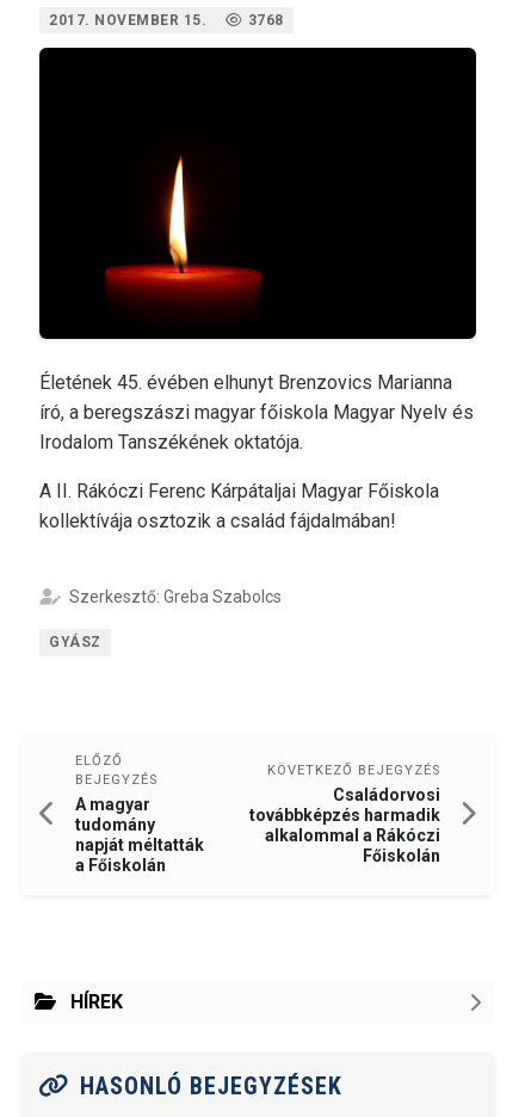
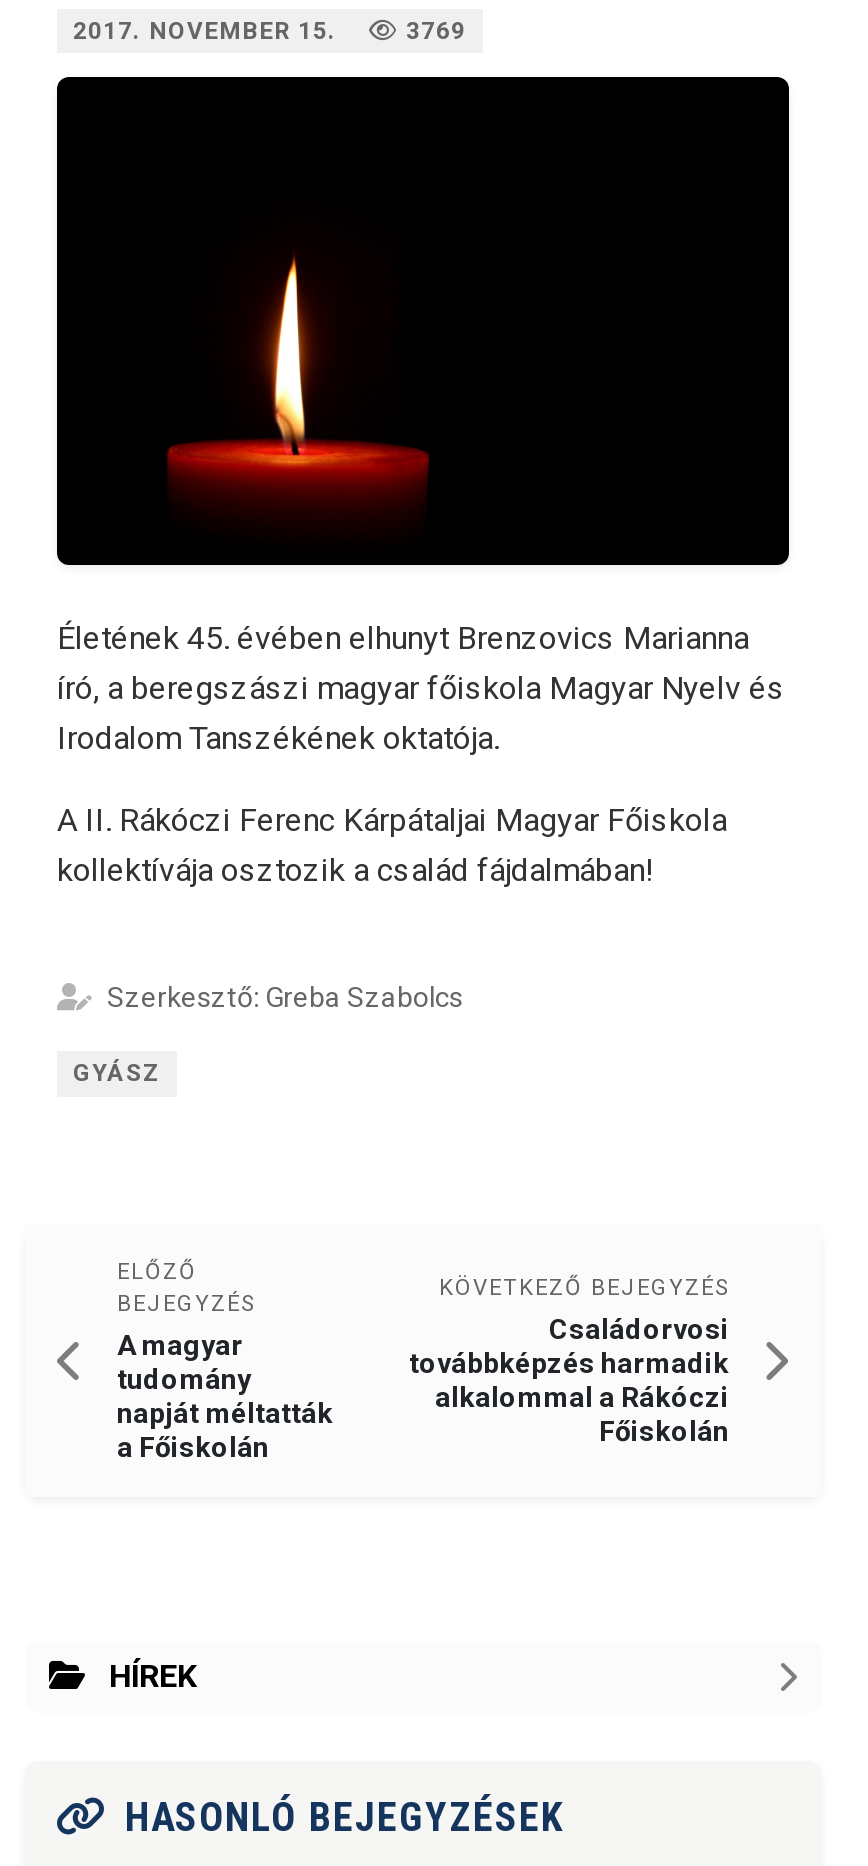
[248,11,283,28] 3768 -> [406,16,466,44] 3769

